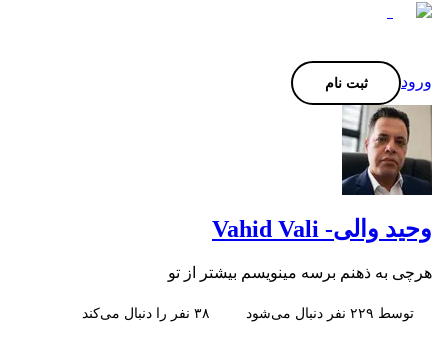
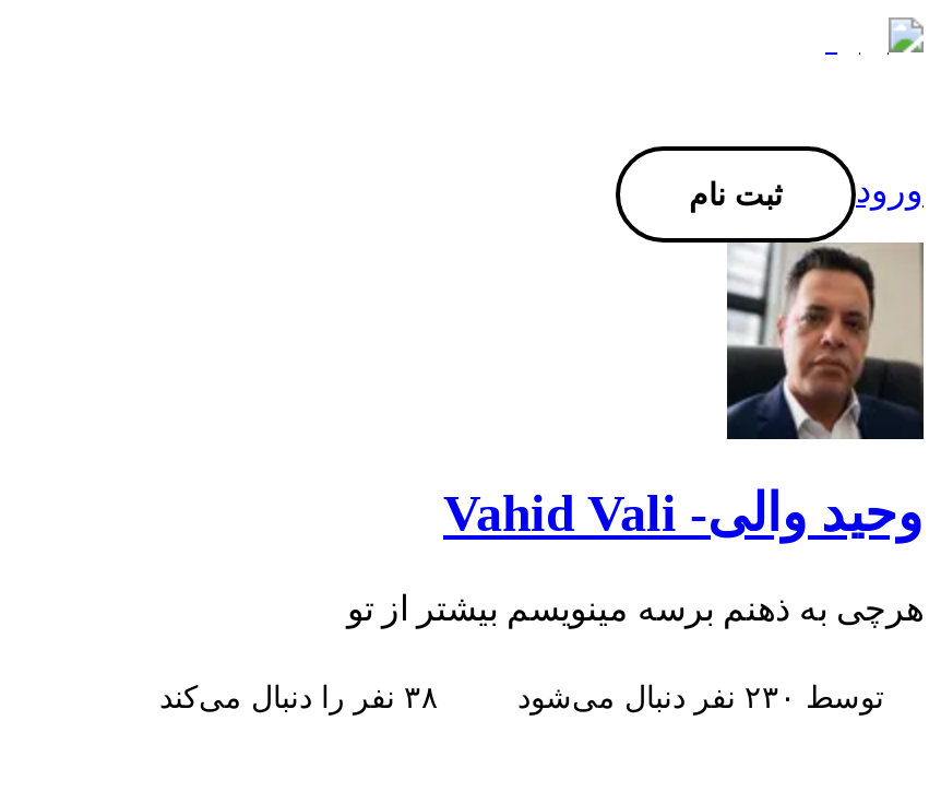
[246,305,414,321] توسط ۲۲۹ نفر دنبال می‌شود -> [517,680,884,715] توسط ۲۳۰ نفر دنبال می‌شود

